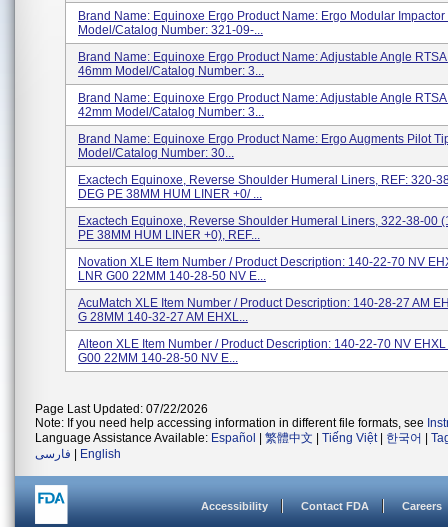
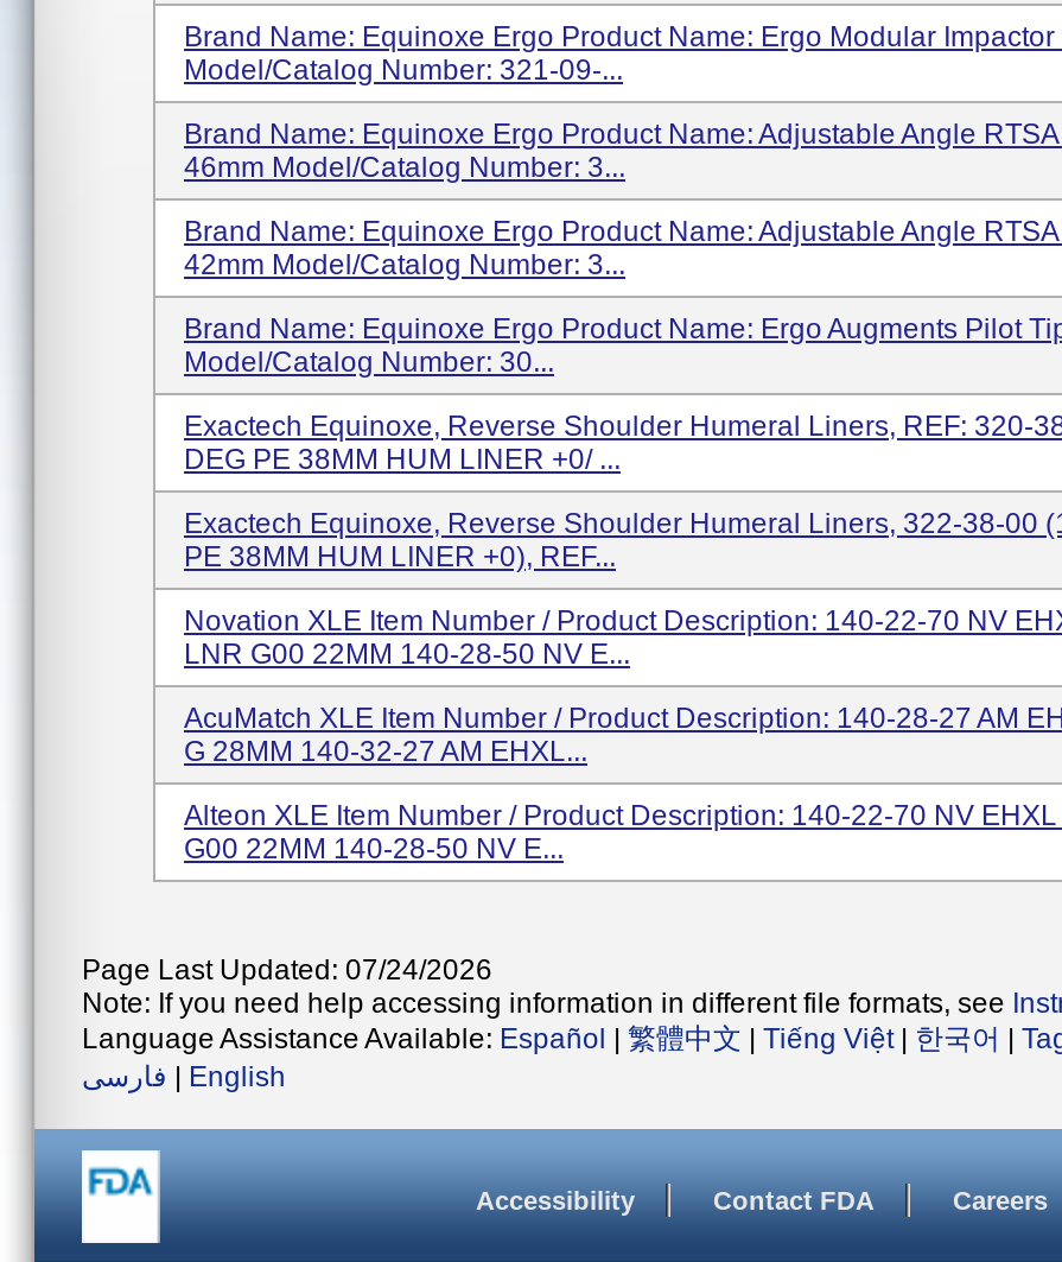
[35,402,208,416] Page Last Updated: 07/22/2026 -> [82,953,492,987] Page Last Updated: 07/24/2026

